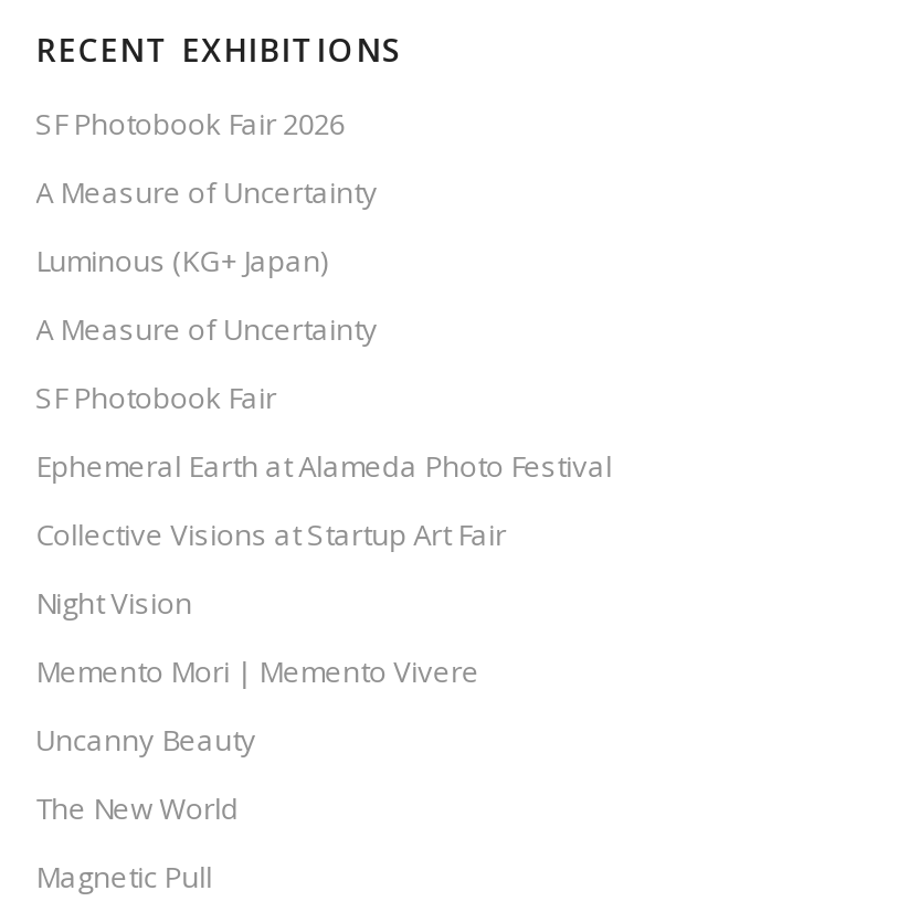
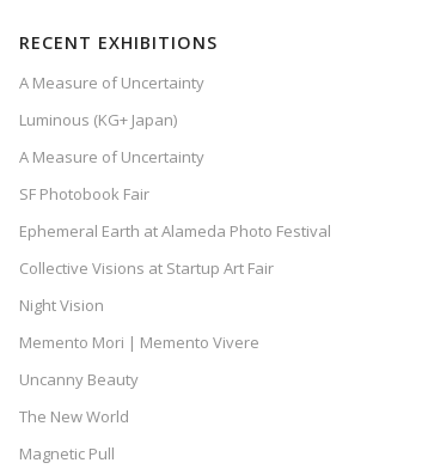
[36,104,345,144] SF Photobook Fair 2026 -> none

